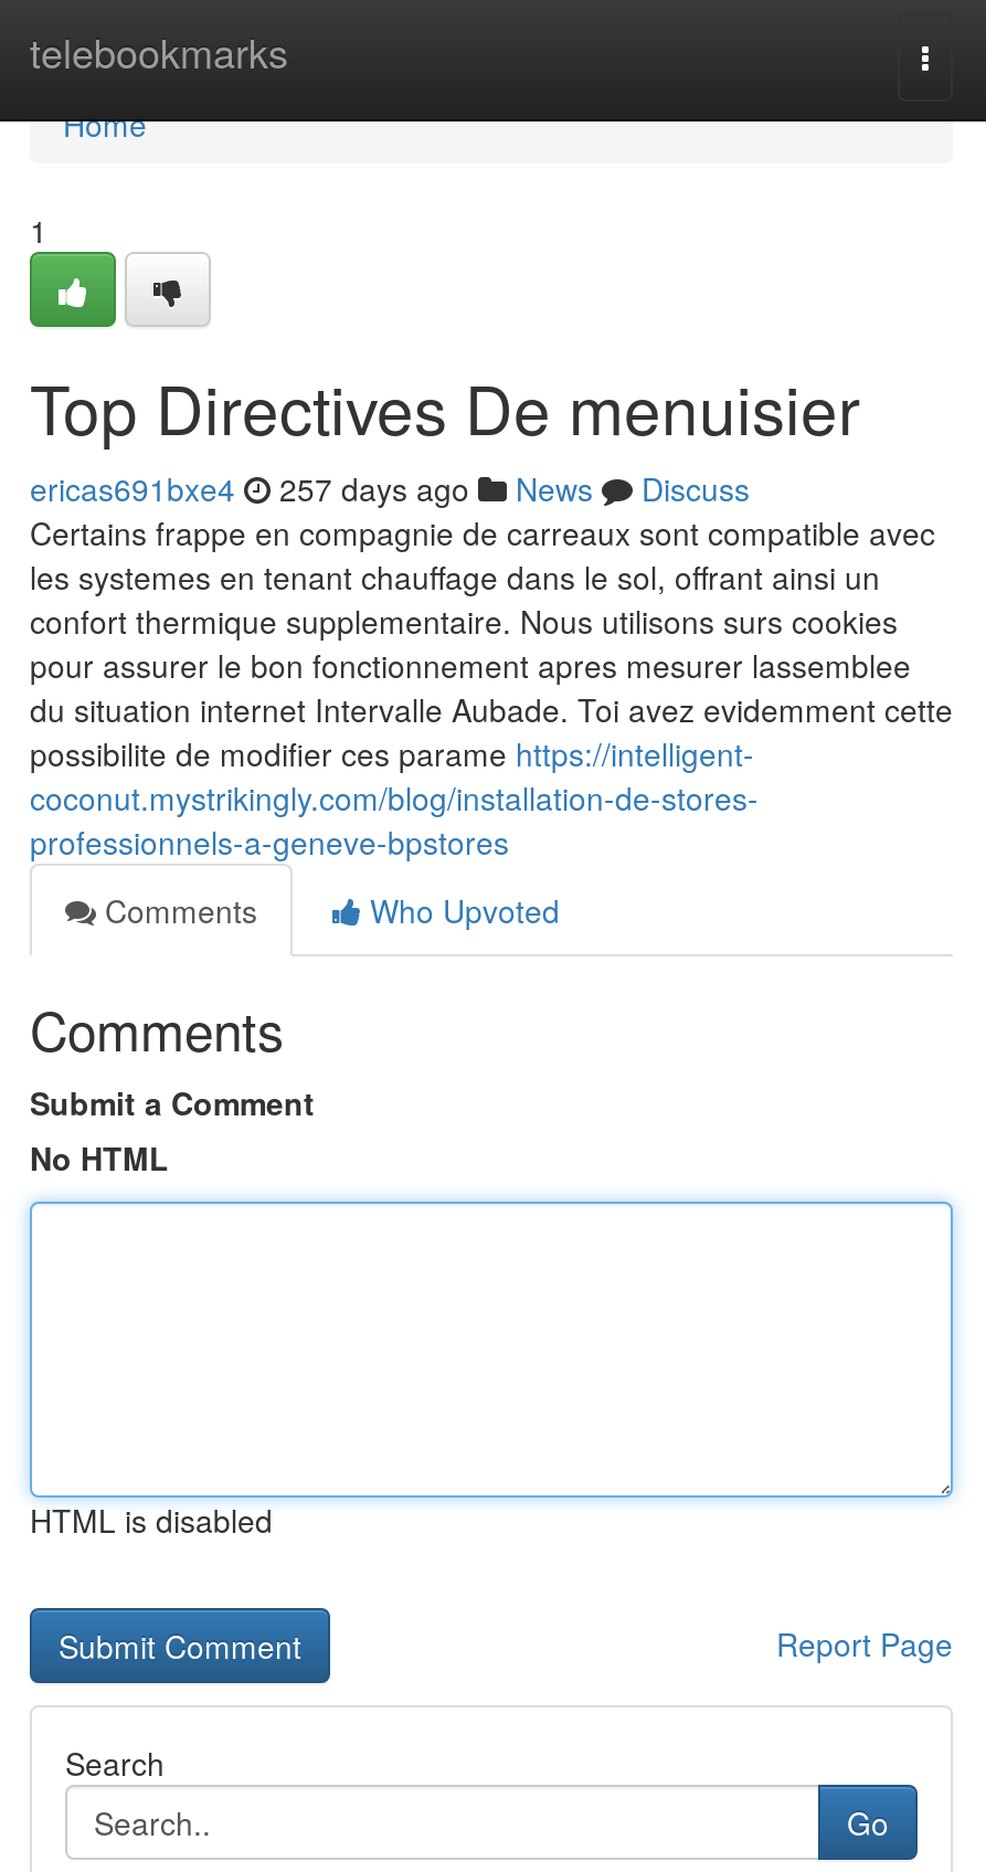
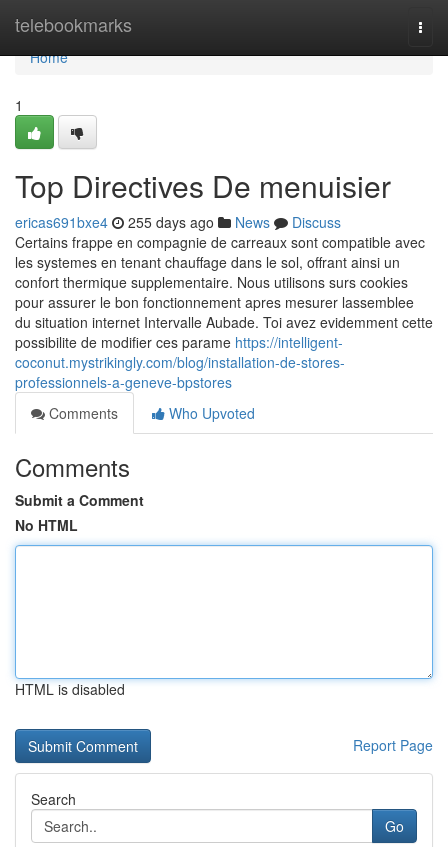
[30,466,750,510] ericas691bxe4 257 days ago News Discuss -> [15,212,341,232] ericas691bxe4 255 days ago News Discuss

